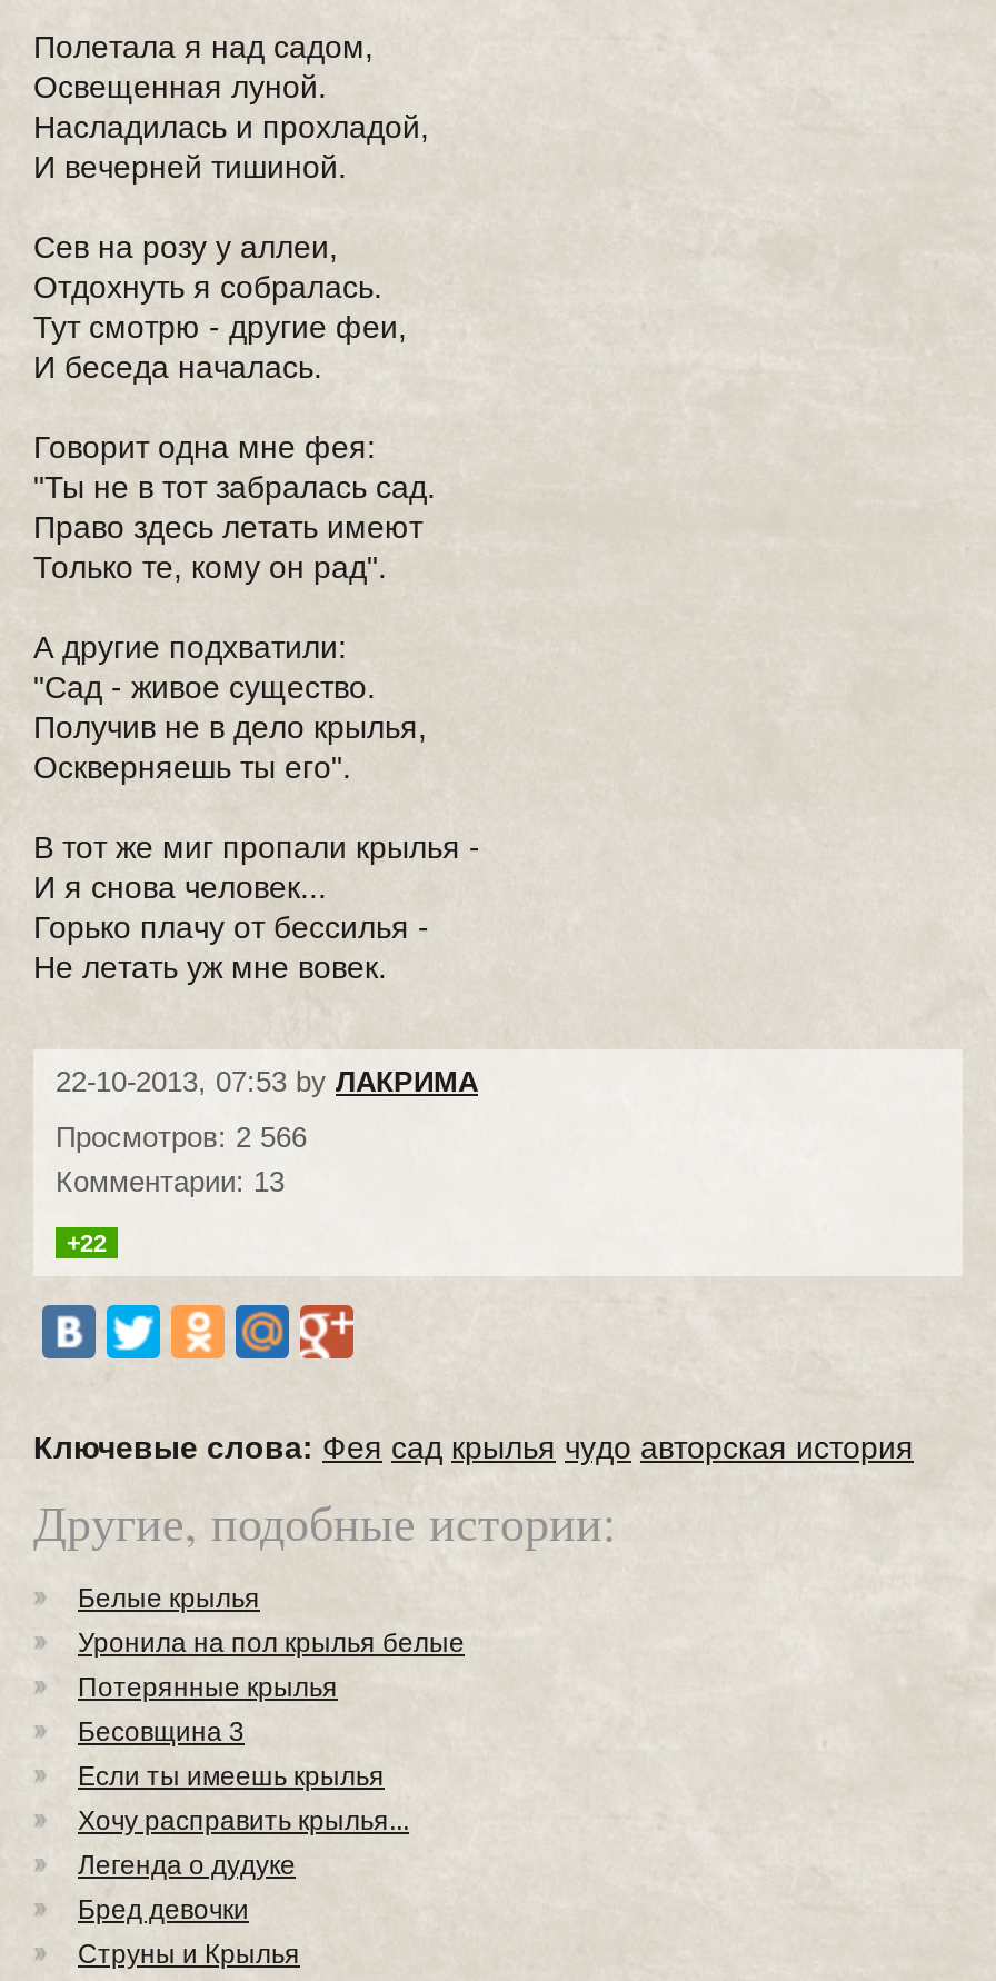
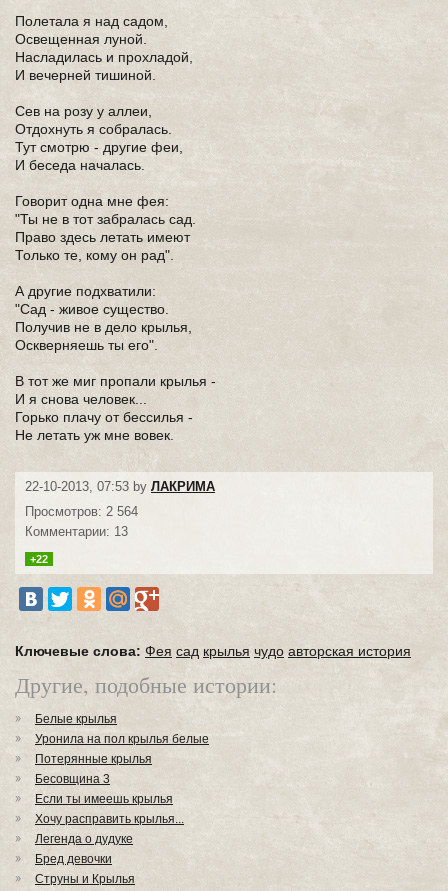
[56,1121,307,1154] Просмотров: 2 566 -> [25,504,138,519] Просмотров: 2 564

